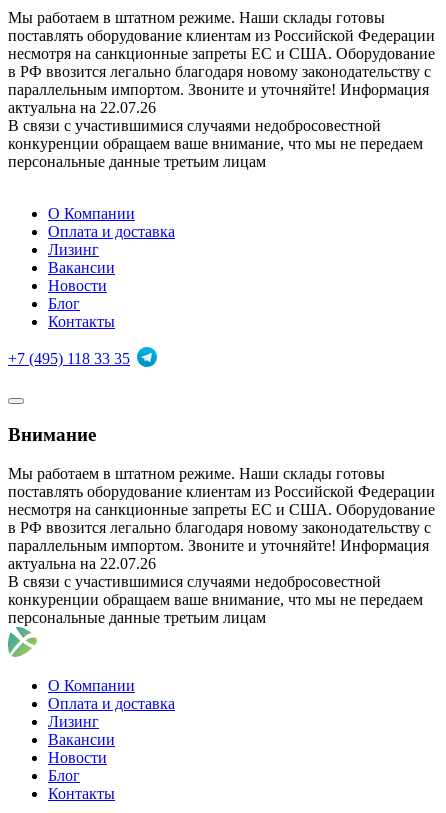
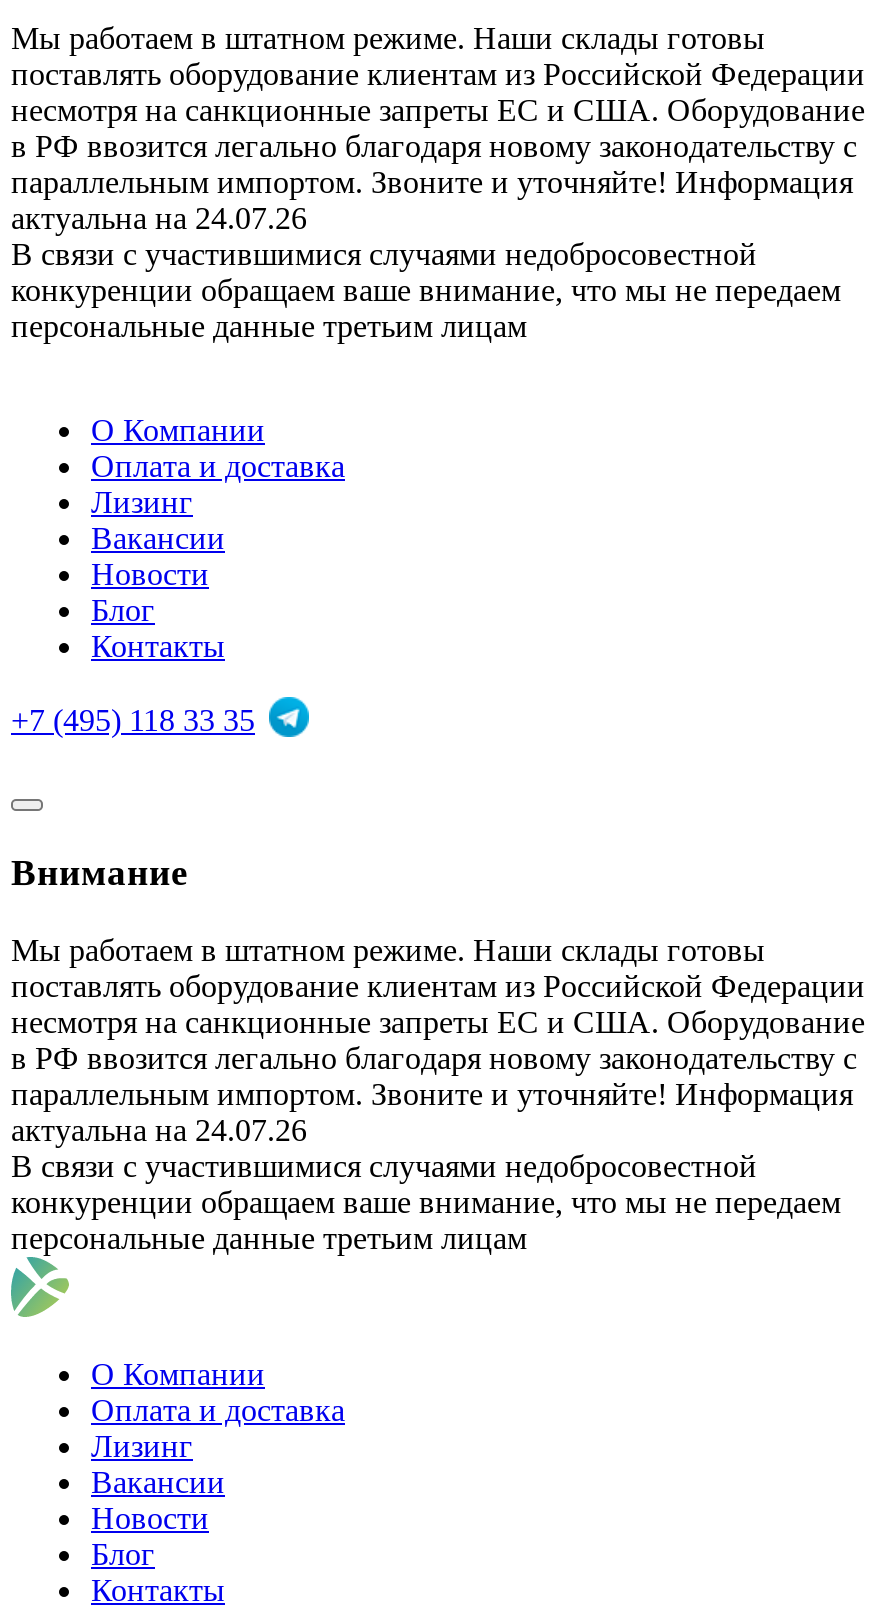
[8,99,156,116] актуальна на 22.07.26 -> [11,202,307,236] актуальна на 24.07.26
[8,555,156,572] актуальна на 22.07.26 -> [11,1113,307,1147] актуальна на 24.07.26

